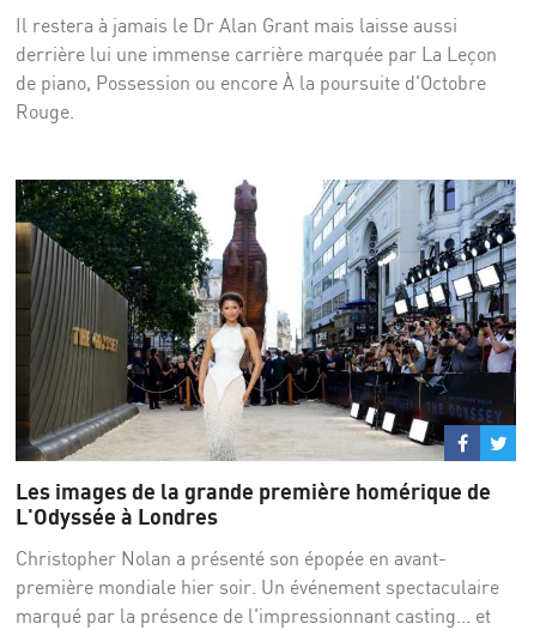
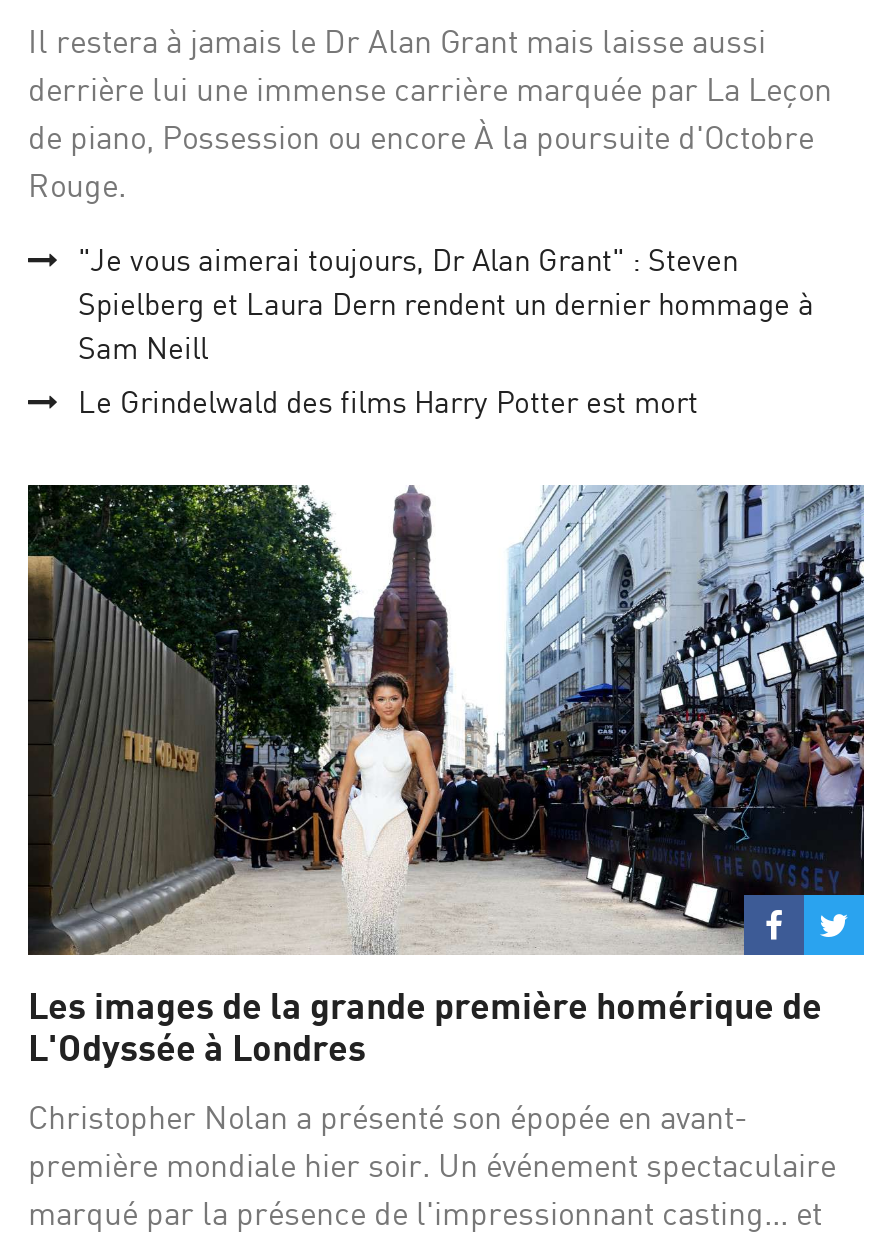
none -> [78,242,814,422] "Je vous aimerai toujours, Dr Alan Grant" : Steven | Spielberg et Laura Dern rendent un dernier hommage à | Sam Neill | Le Grindelwald des films Harry Potter est mort

